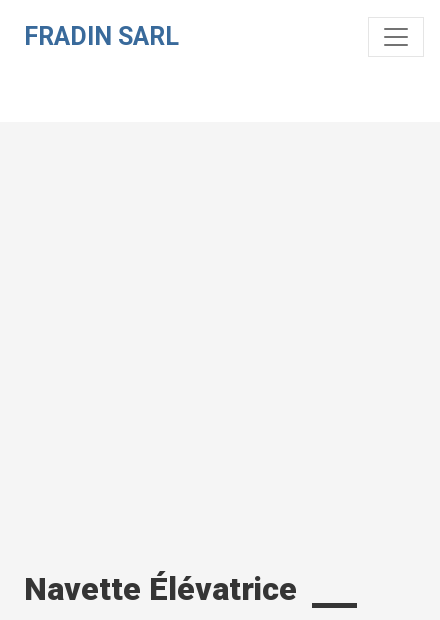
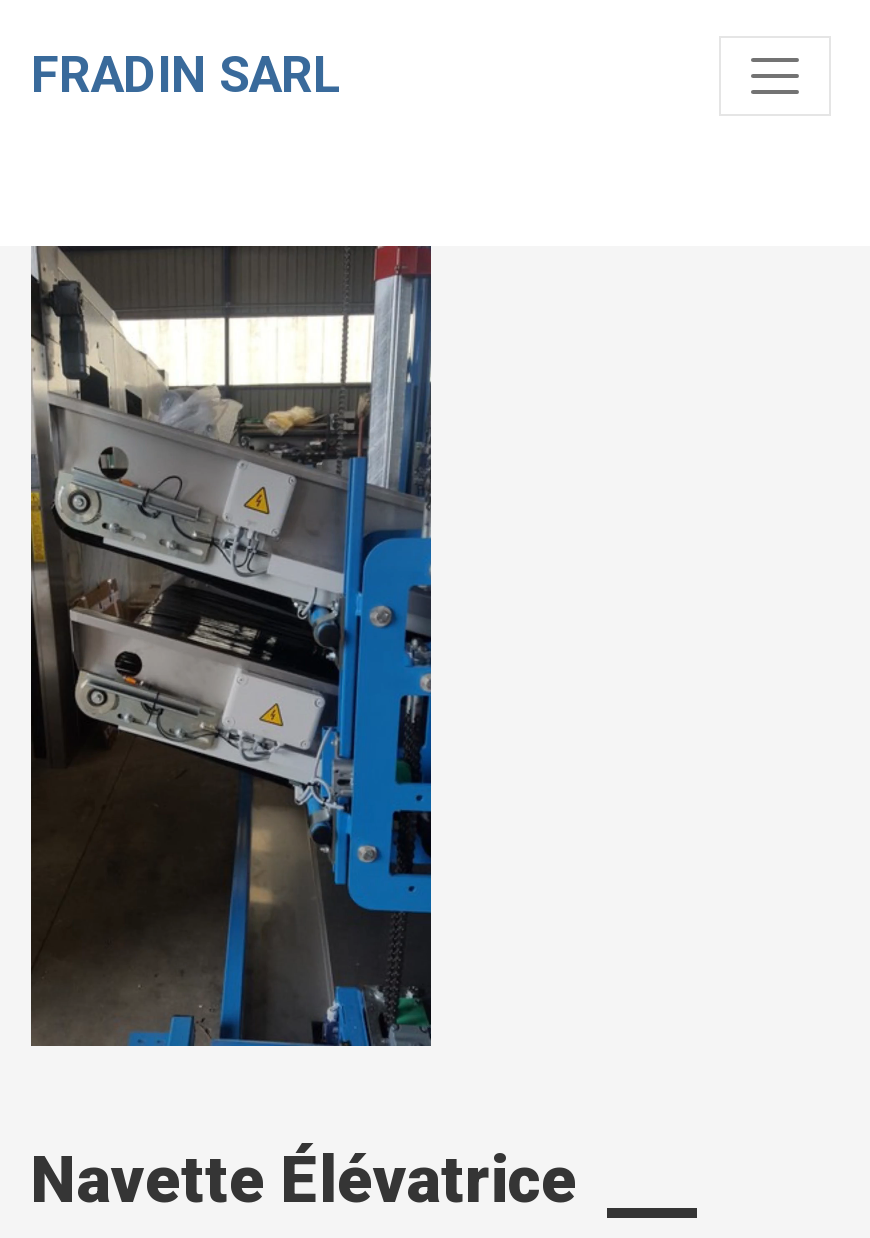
none -> [29,244,433,1048] [image]

